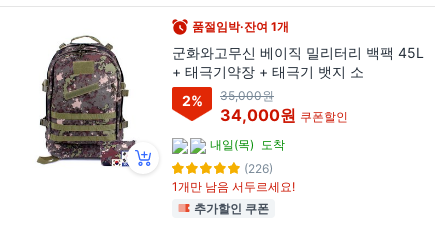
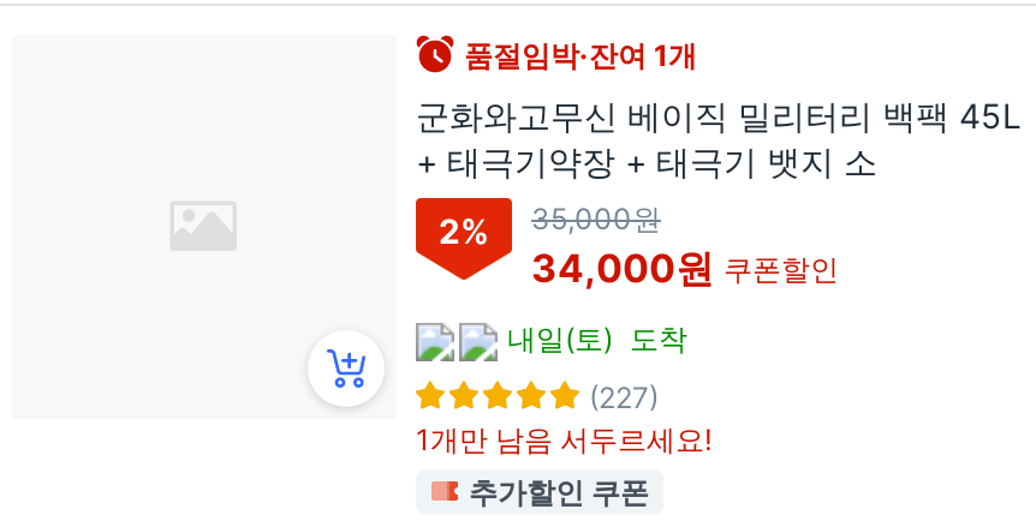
[36,35,136,167] [image] -> none
[210,137,285,152] 내일(목) 도착 -> [507,320,687,356] 내일(토) 도착
[244,162,273,177] (226) -> [589,378,659,414] (227)

